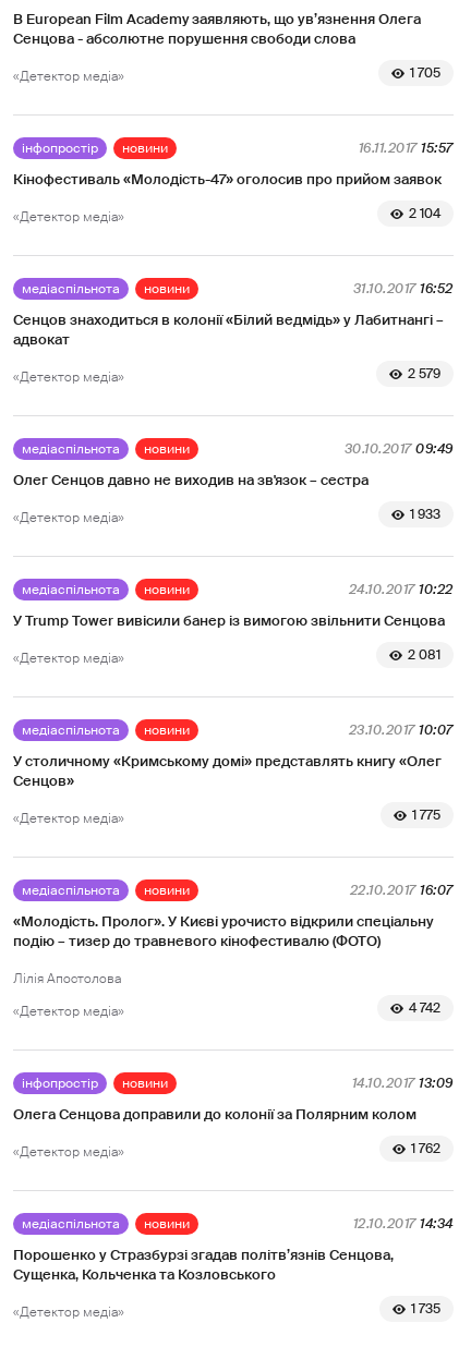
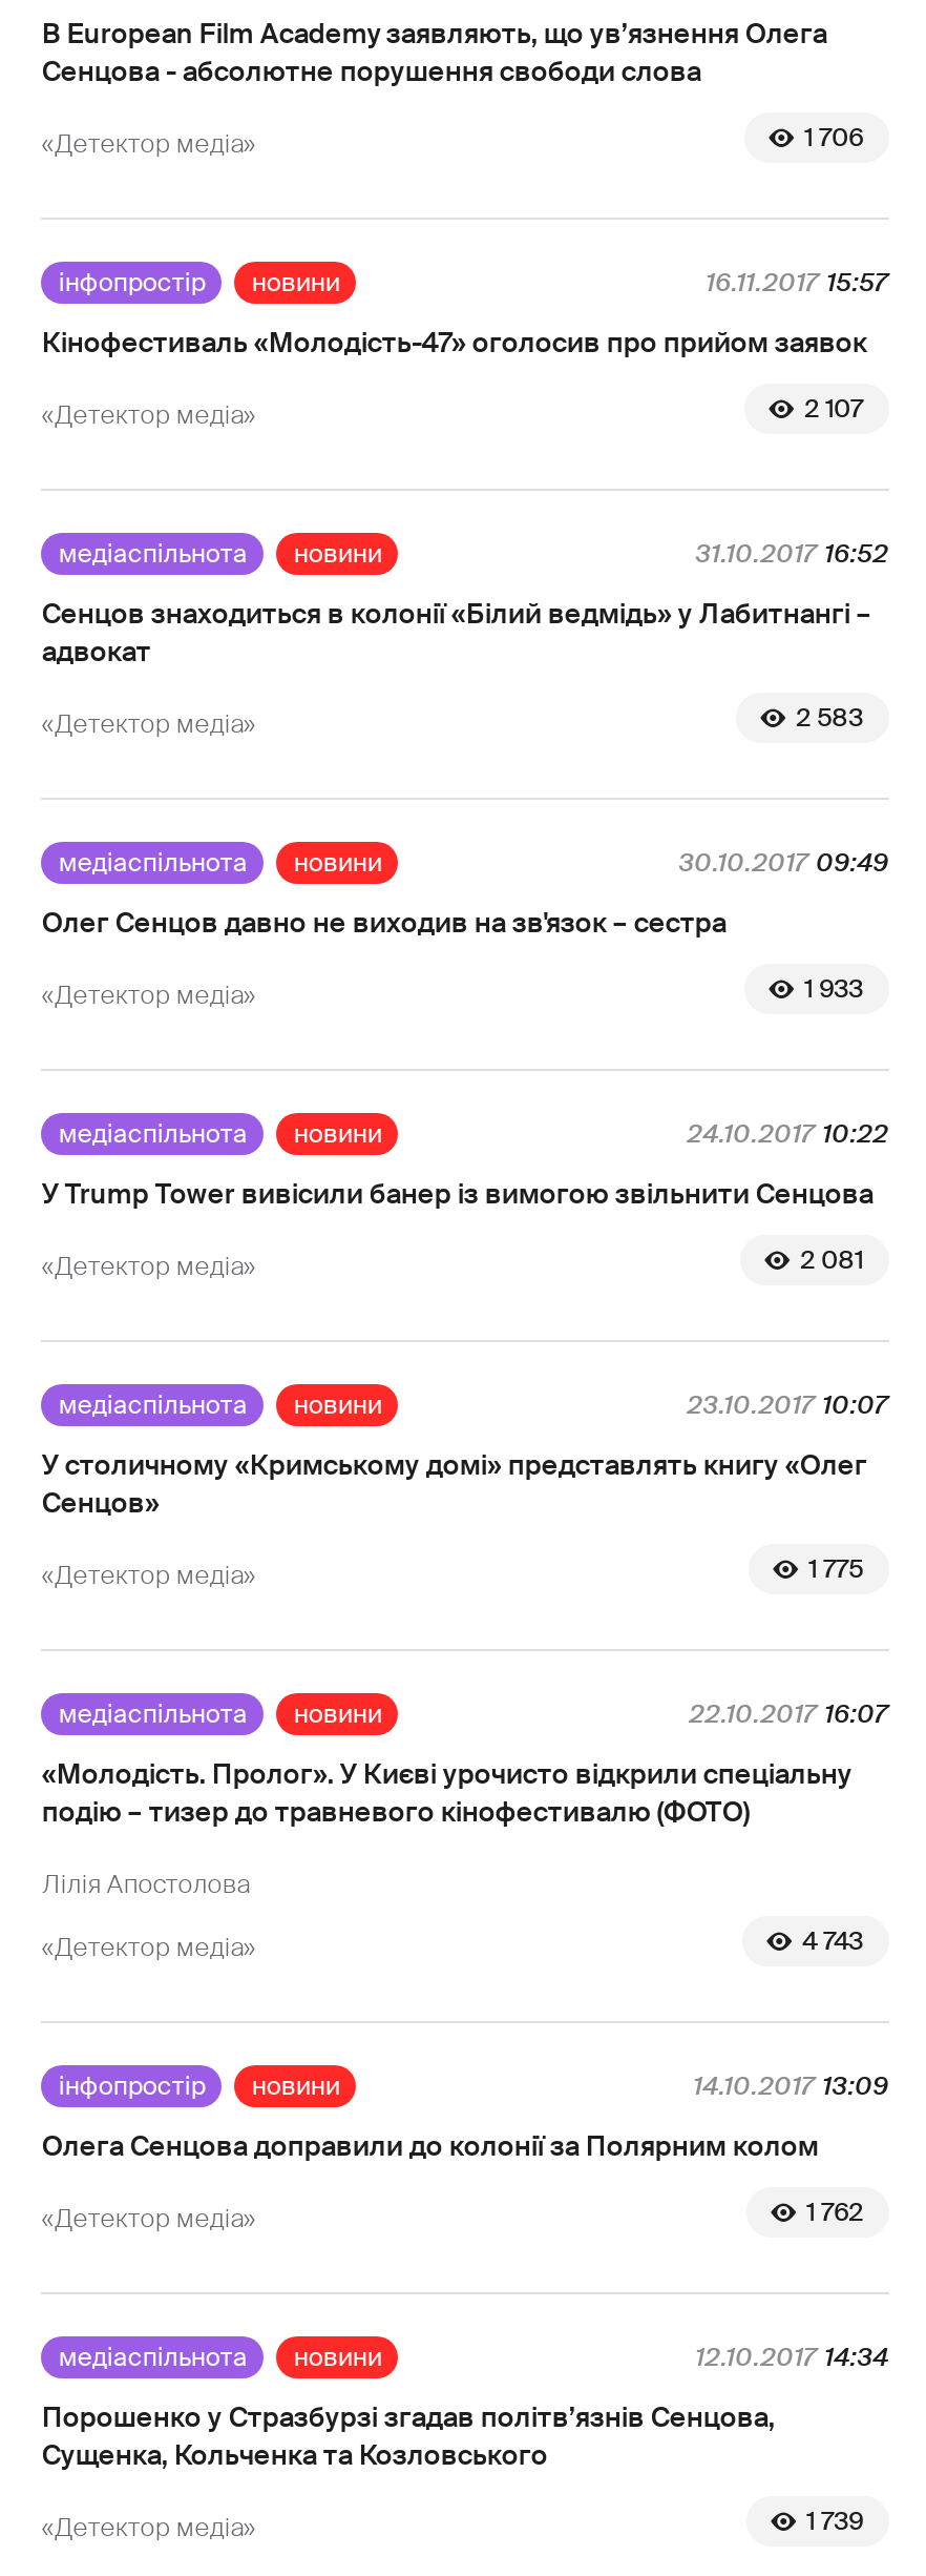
[410,65,440,82] 1 705 -> [804,121,863,155] 1 706
[408,205,440,223] 2 104 -> [804,392,863,426] 2 107
[407,365,440,383] 2 579 -> [796,701,863,735] 2 583
[408,1000,440,1017] 4 742 -> [802,1925,863,1958] 4 743
[411,1300,440,1318] 1 735 -> [807,2505,863,2539] 1 739

